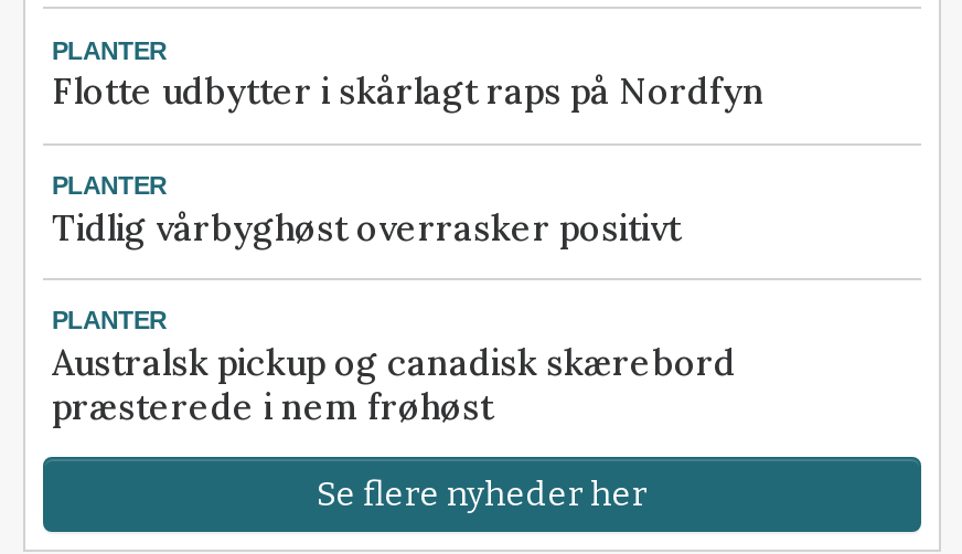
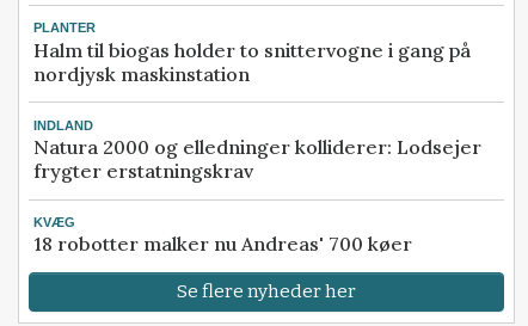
[52,69,765,113] Flotte udbytter i skårlagt raps på Nordfyn -> [33,38,471,86] Halm til biogas holder to snittervogne i gang på | nordjysk maskinstation
[52,173,681,249] PLANTER | Tidlig vårbyghøst overrasker positivt -> [33,118,481,183] INDLAND | Natura 2000 og elledninger kolliderer: Lodsejer | frygter erstatningskrav
[52,308,736,428] PLANTER | Australsk pickup og canadisk skærebord | præsterede i nem frøhøst -> [33,215,412,256] KVÆG | 18 robotter malker nu Andreas' 700 køer

